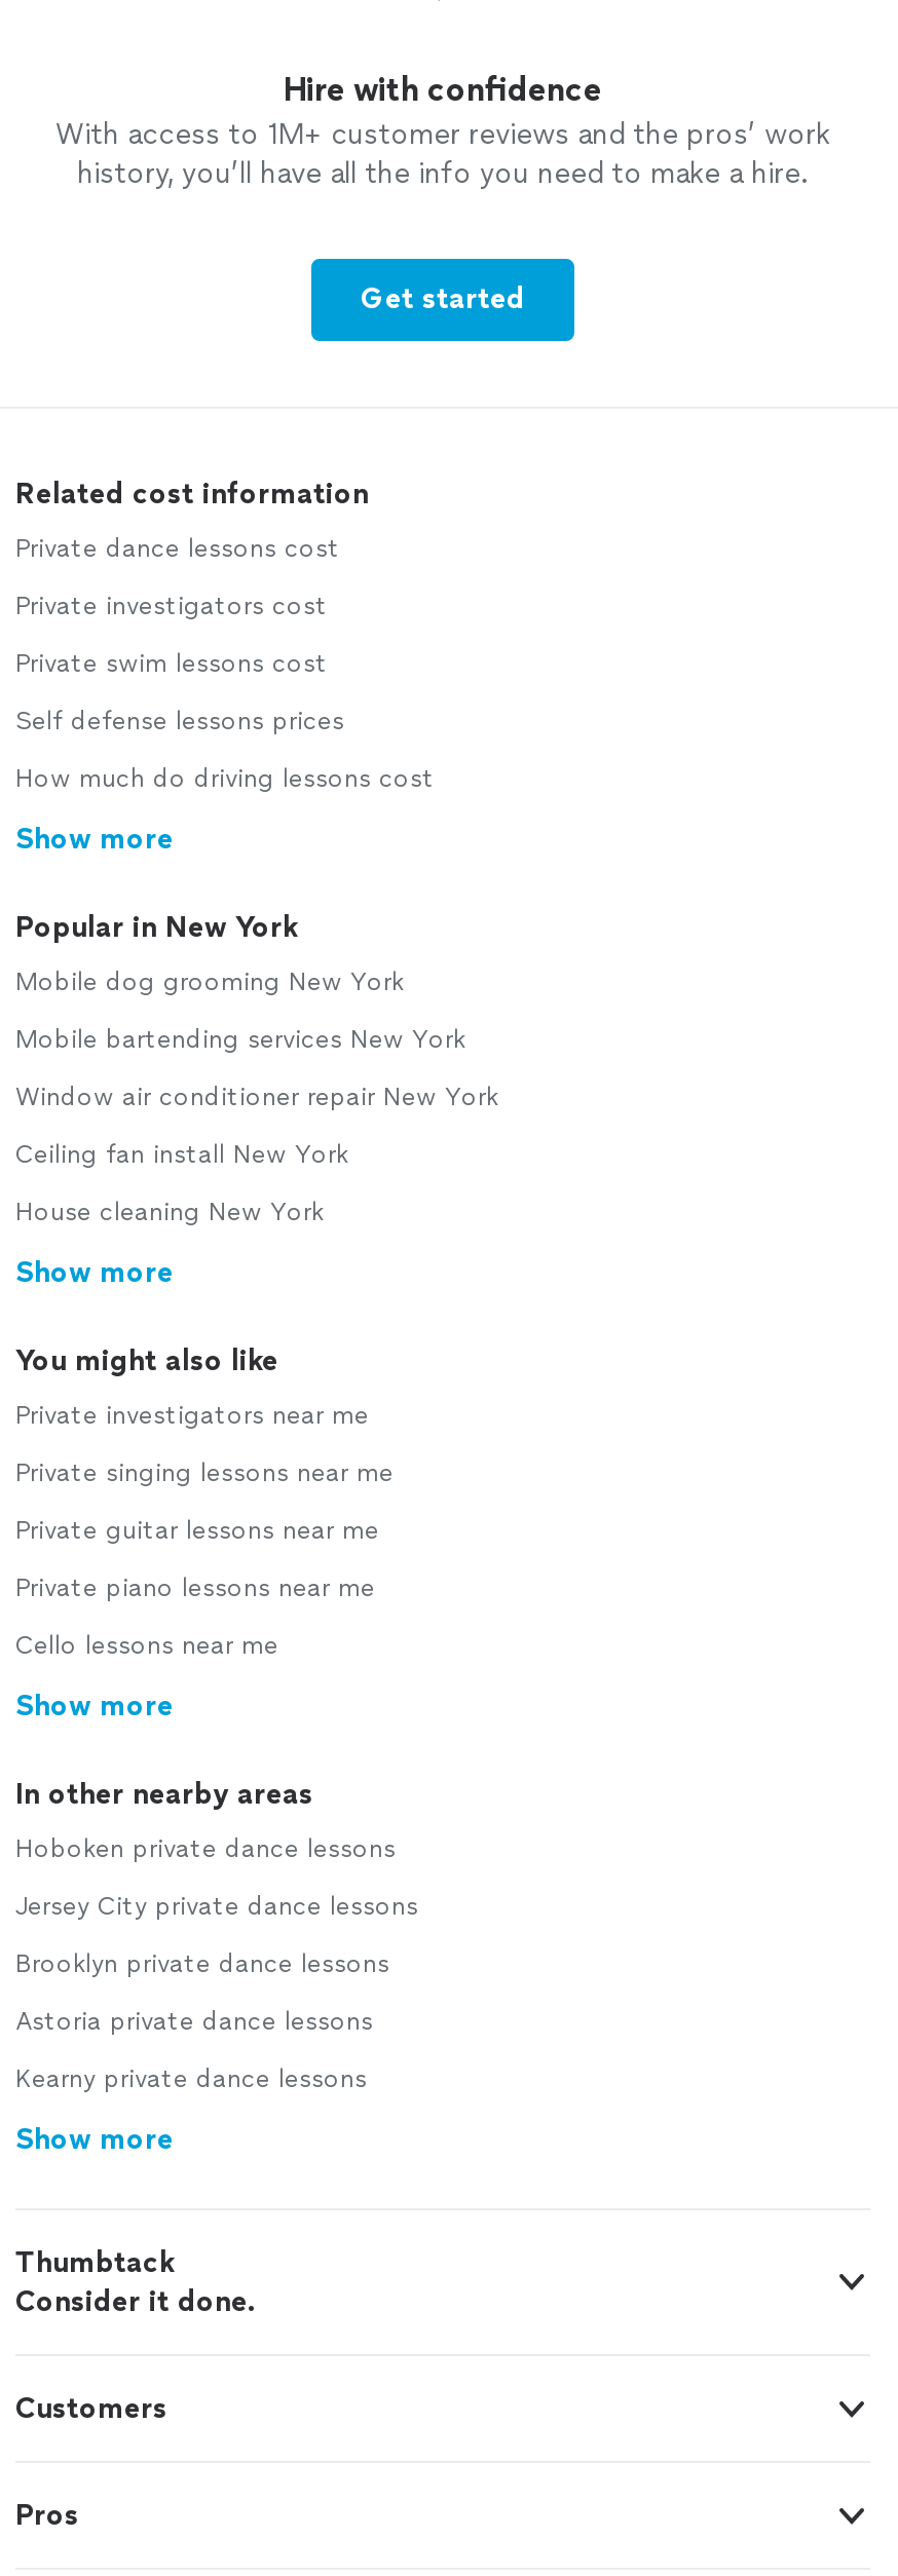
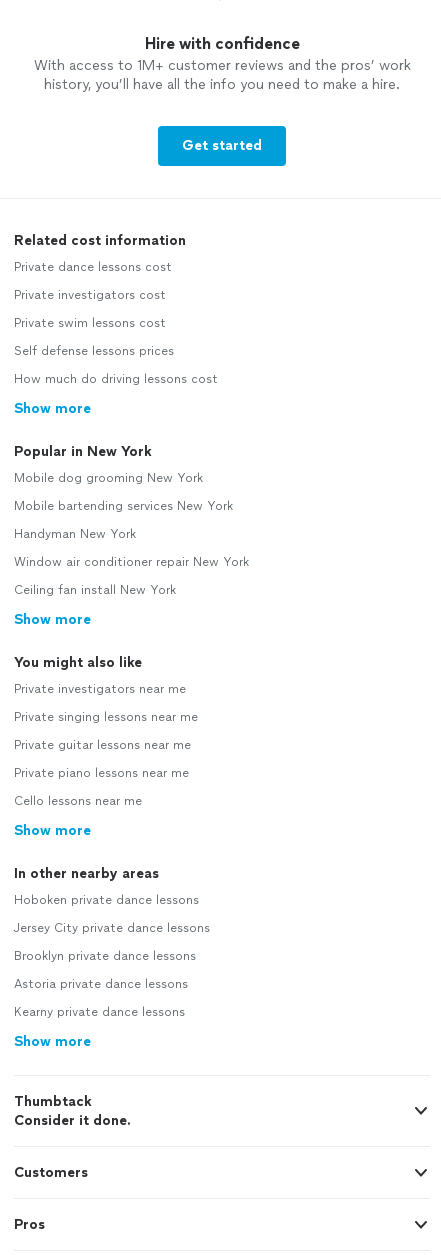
none -> [14,527,136,541] Handyman New York
moved [15,1083,498,1169] -> [14,555,249,597]: Window air conditioner repair New York | Ceiling fan install New York
[15,1198,324,1227] House cleaning New York -> none

